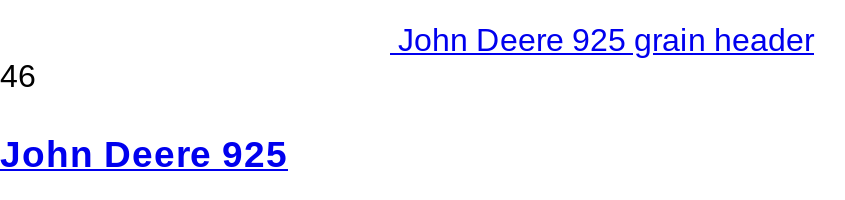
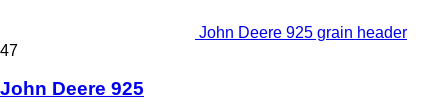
[0,59,36,93] 46 -> [0,42,18,59] 47

